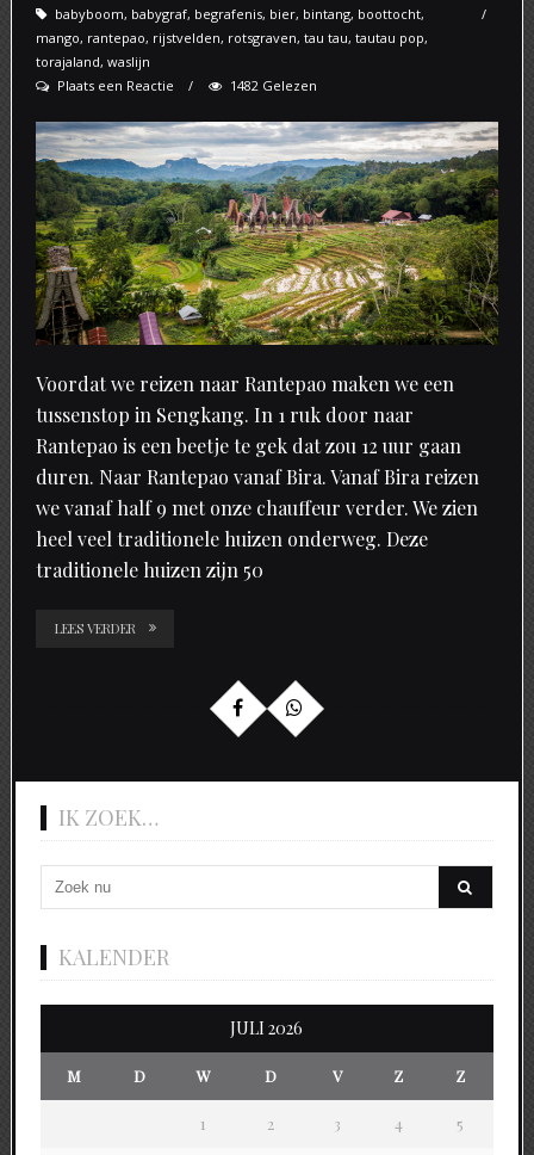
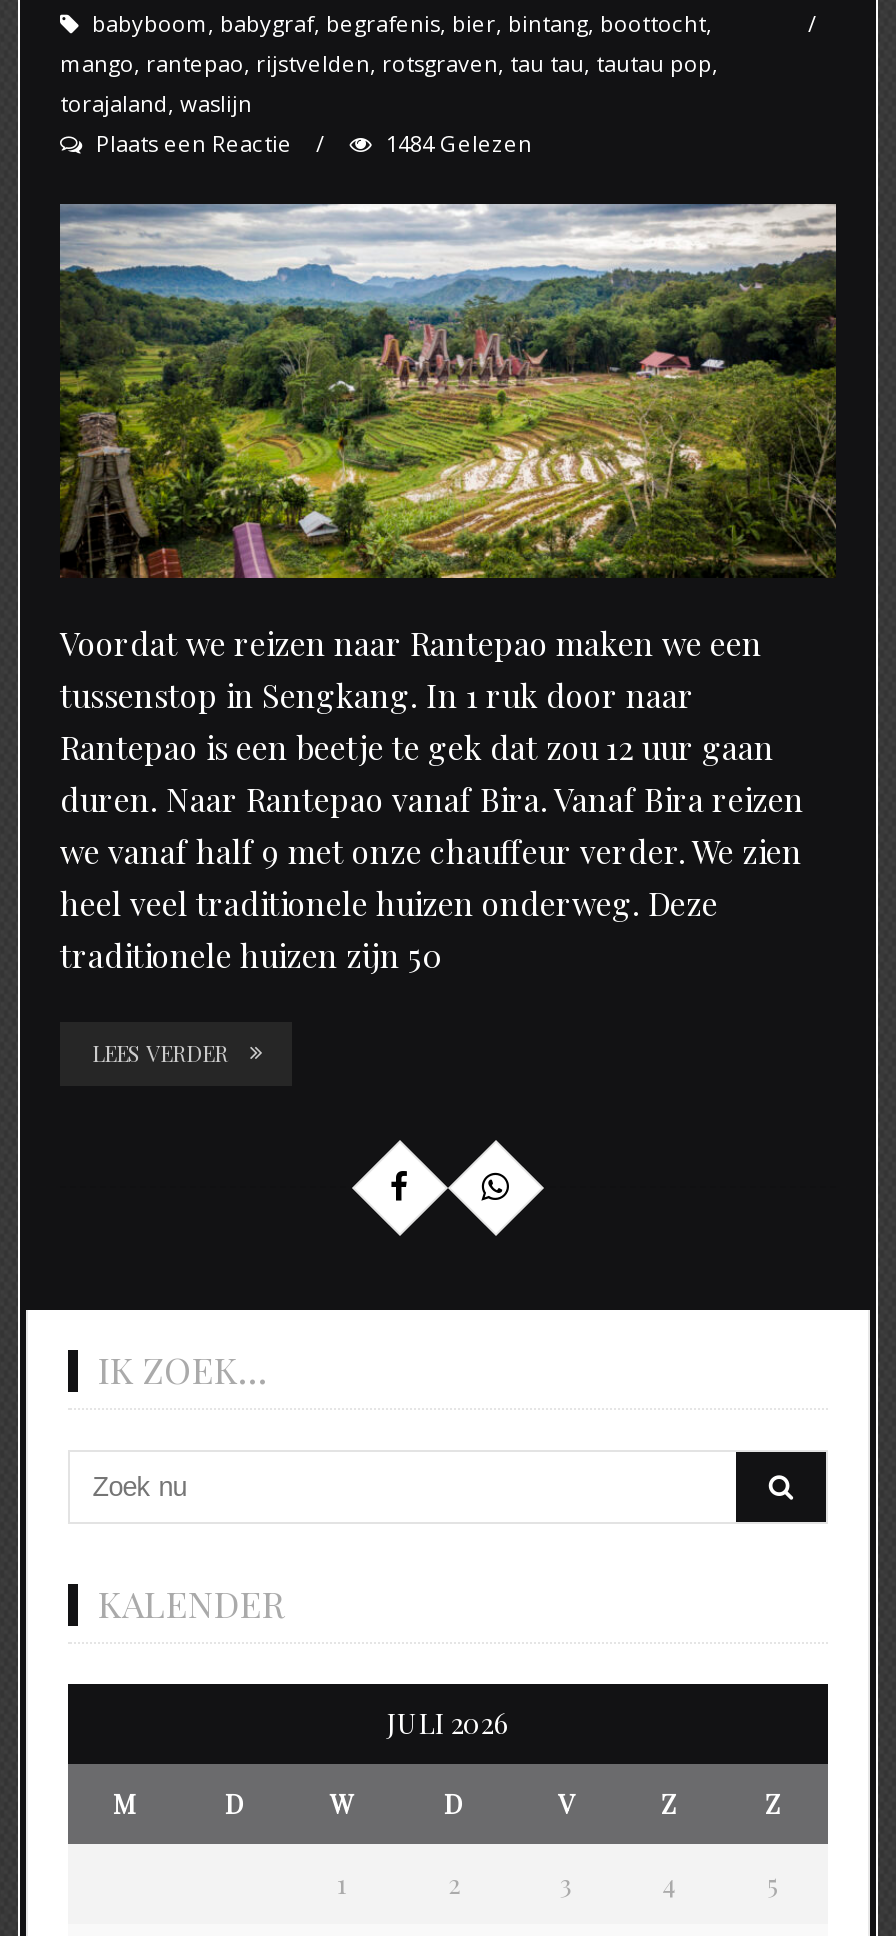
[226,76,317,94] 1482 Gelezen -> [380,128,532,158] 1484 Gelezen

